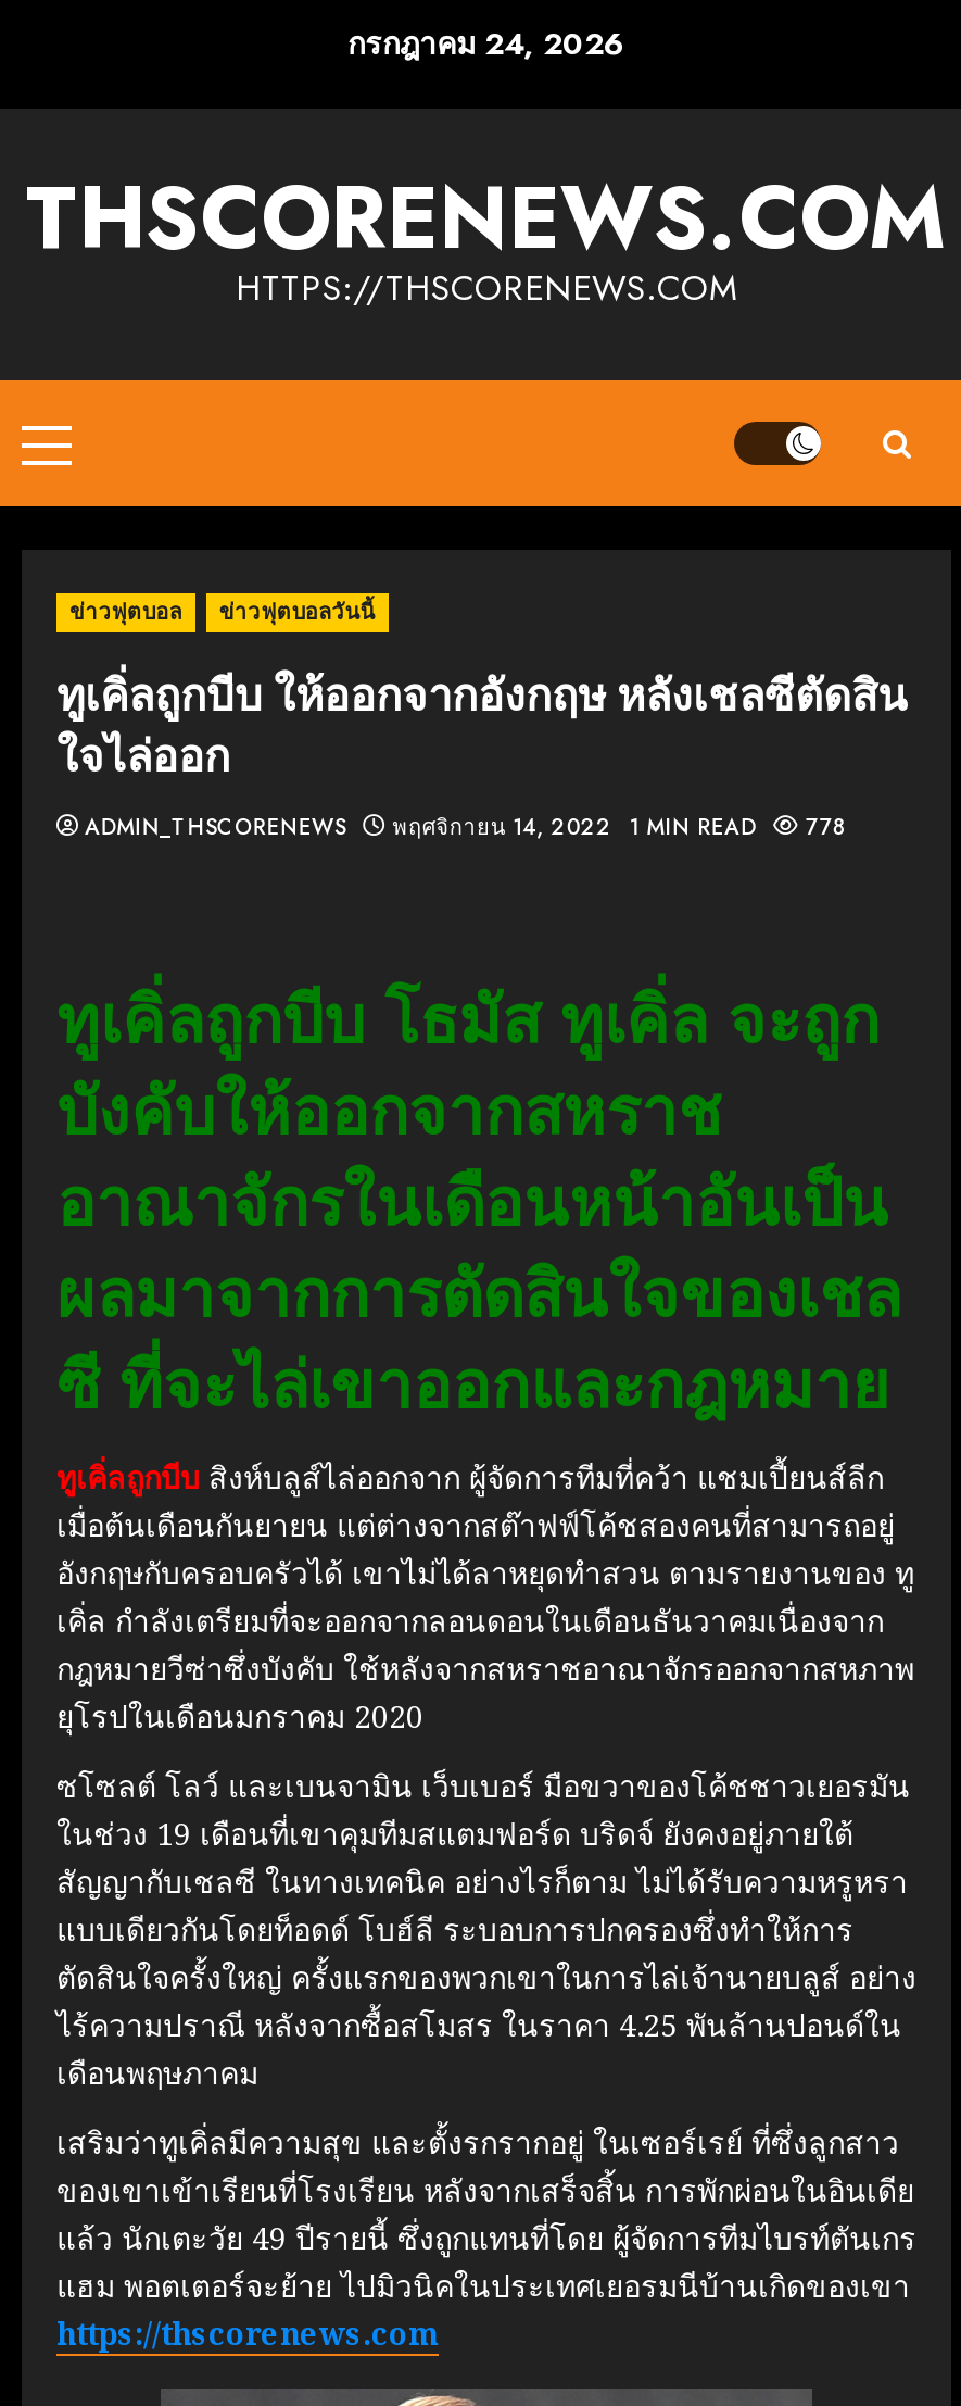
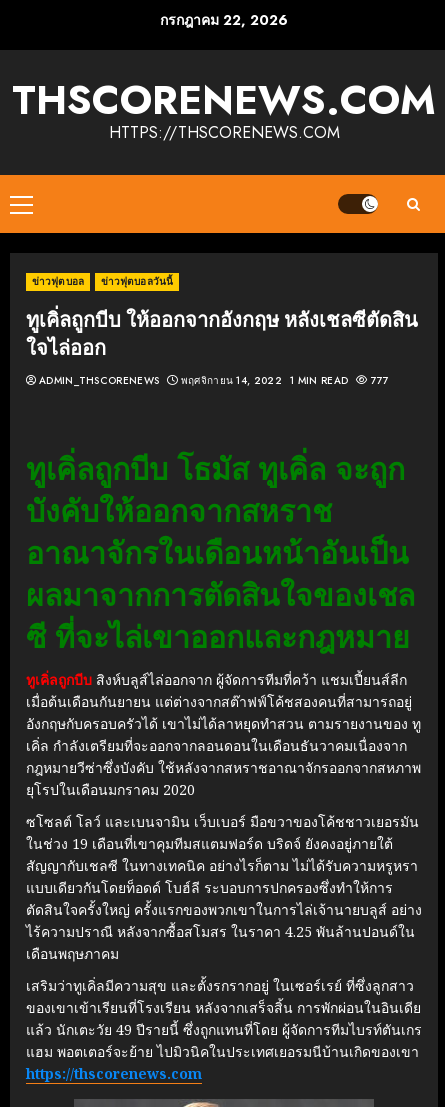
[347,21,625,65] กรกฎาคม 24, 2026 -> [160,10,288,30] กรกฎาคม 22, 2026
[85,811,846,843] ADMIN_THSCORENEWS พฤศจิกายน 14, 2022 1 MIN READ 778 -> [39,373,390,388] ADMIN_THSCORENEWS พฤศจิกายน 14, 2022 1 MIN READ 777

